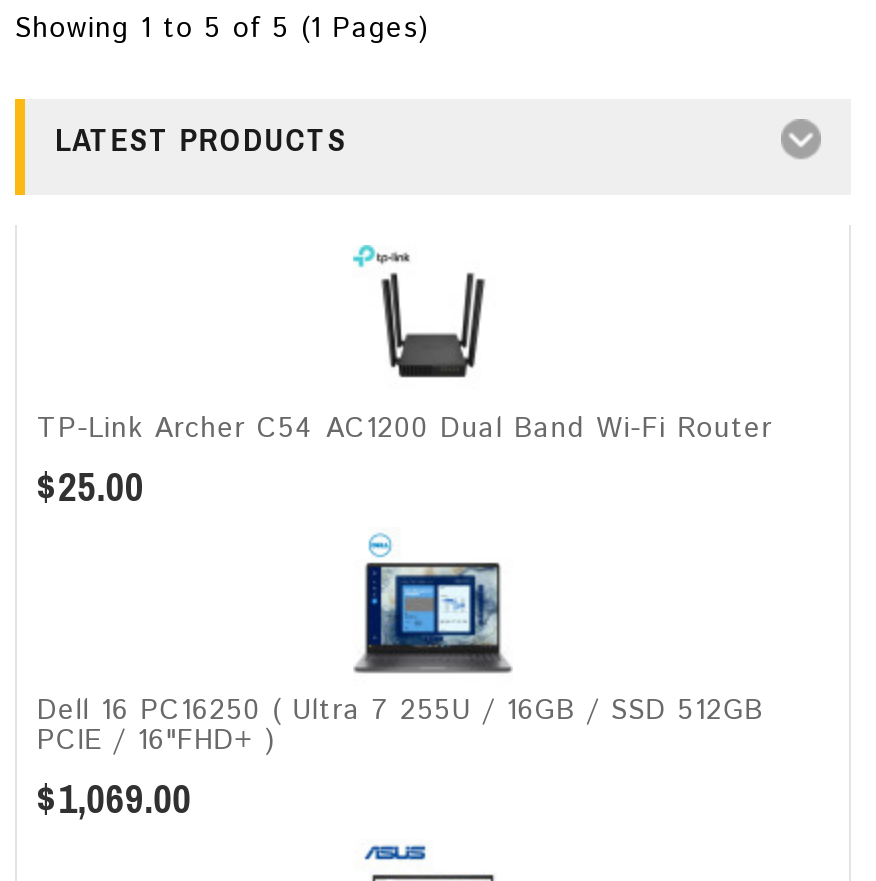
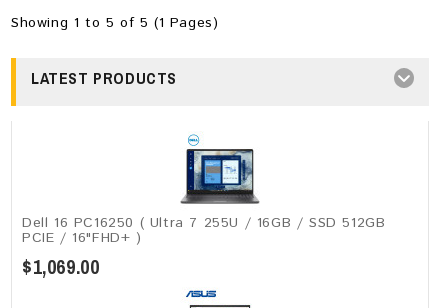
[37,243,773,513] [image] | TP-Link Archer C54 AC1200 Dual Band Wi-Fi Router | $25.00 -> none

